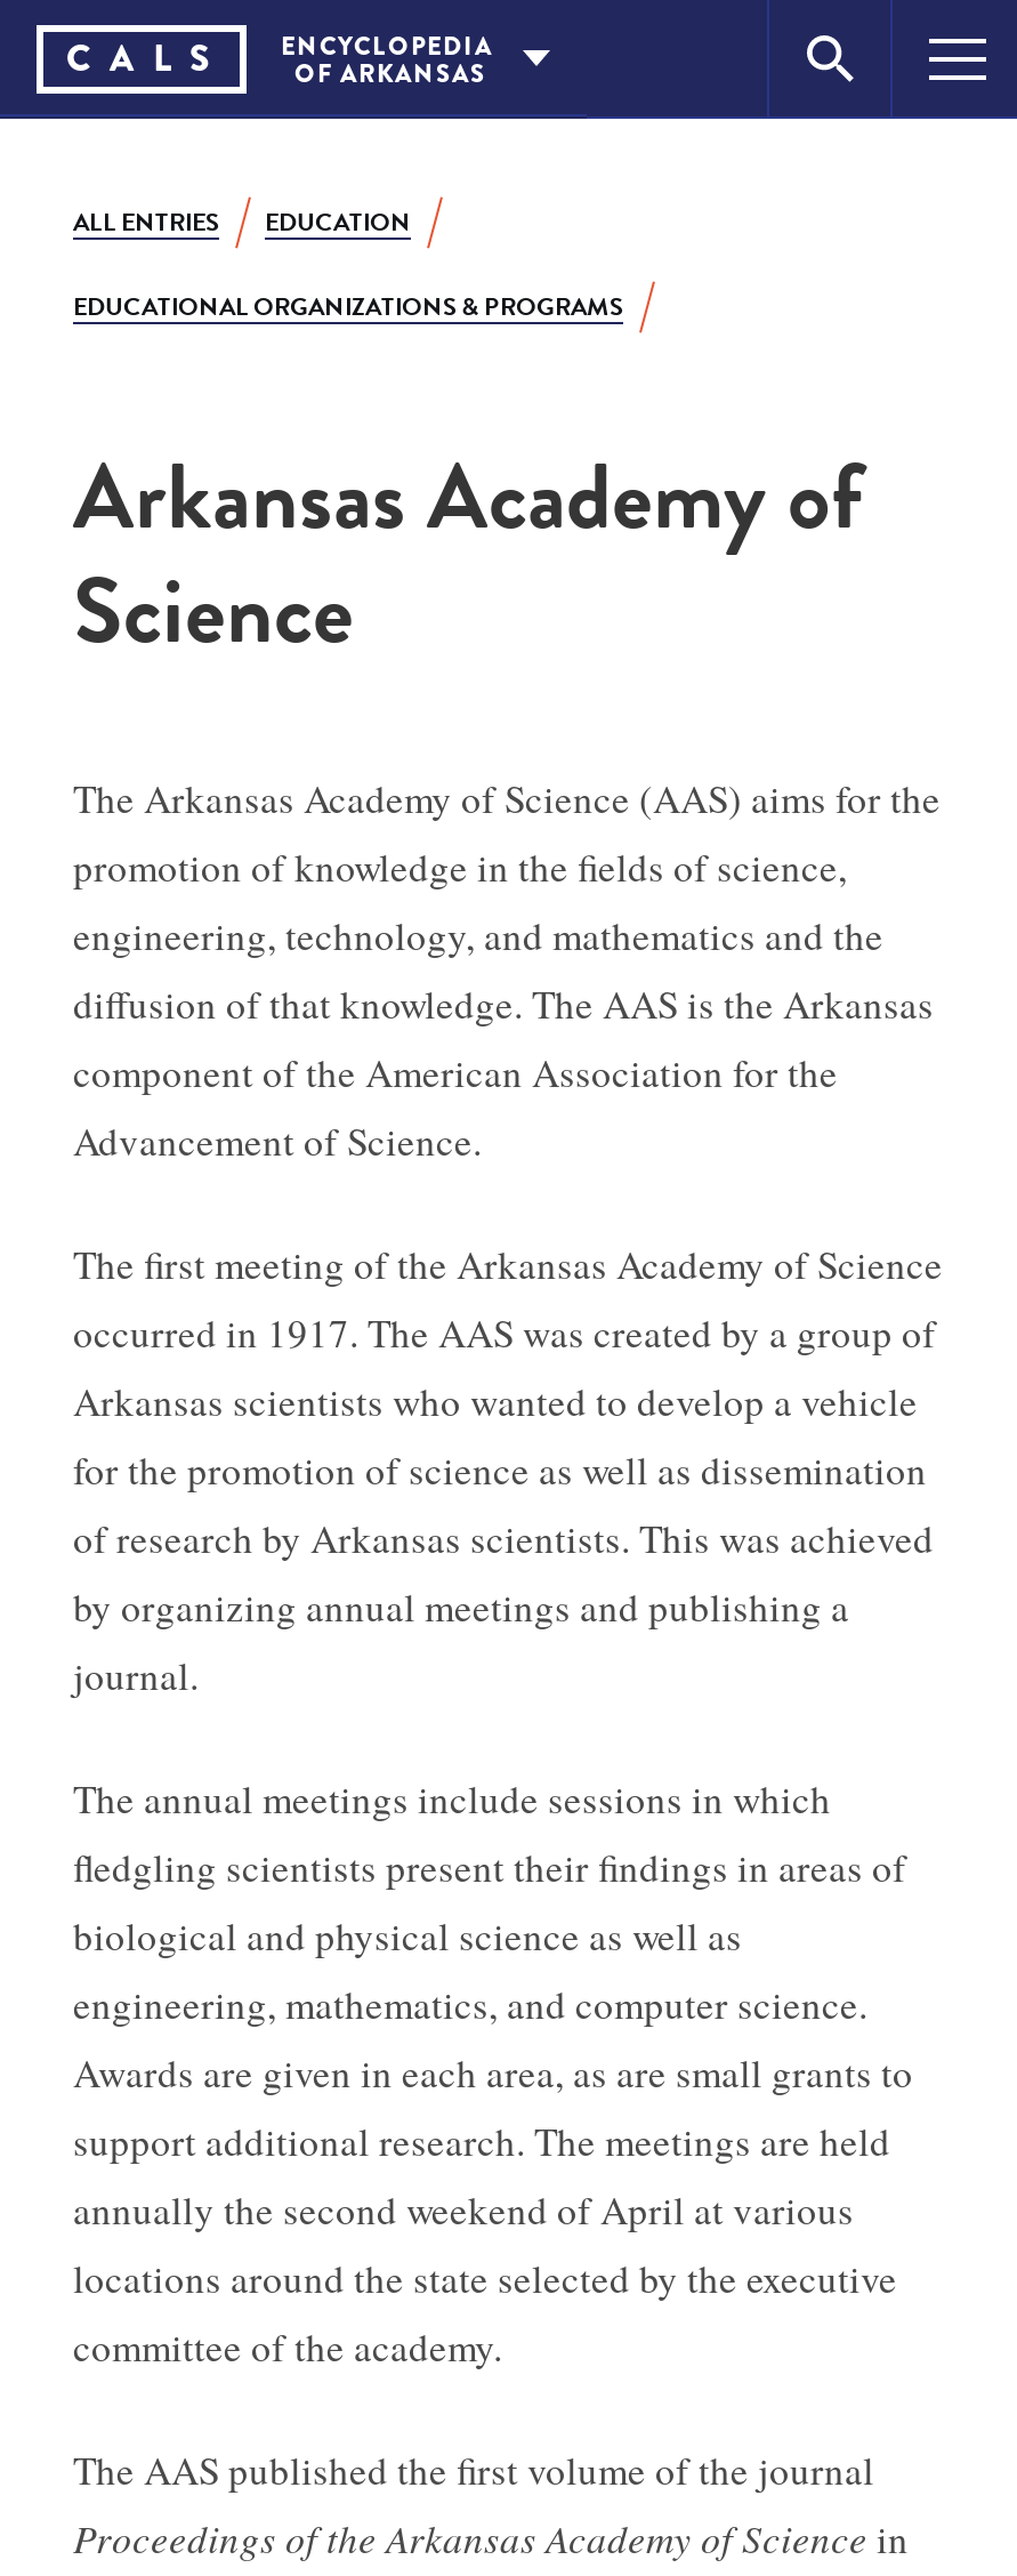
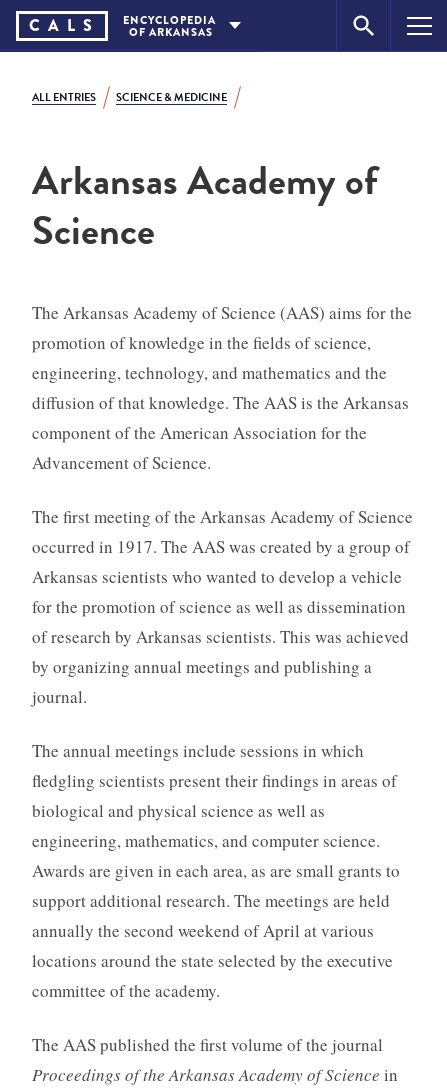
[73,203,623,327] EDUCATION | EDUCATIONAL ORGANIZATIONS & PROGRAMS -> [116,89,227,106] SCIENCE & MEDICINE

